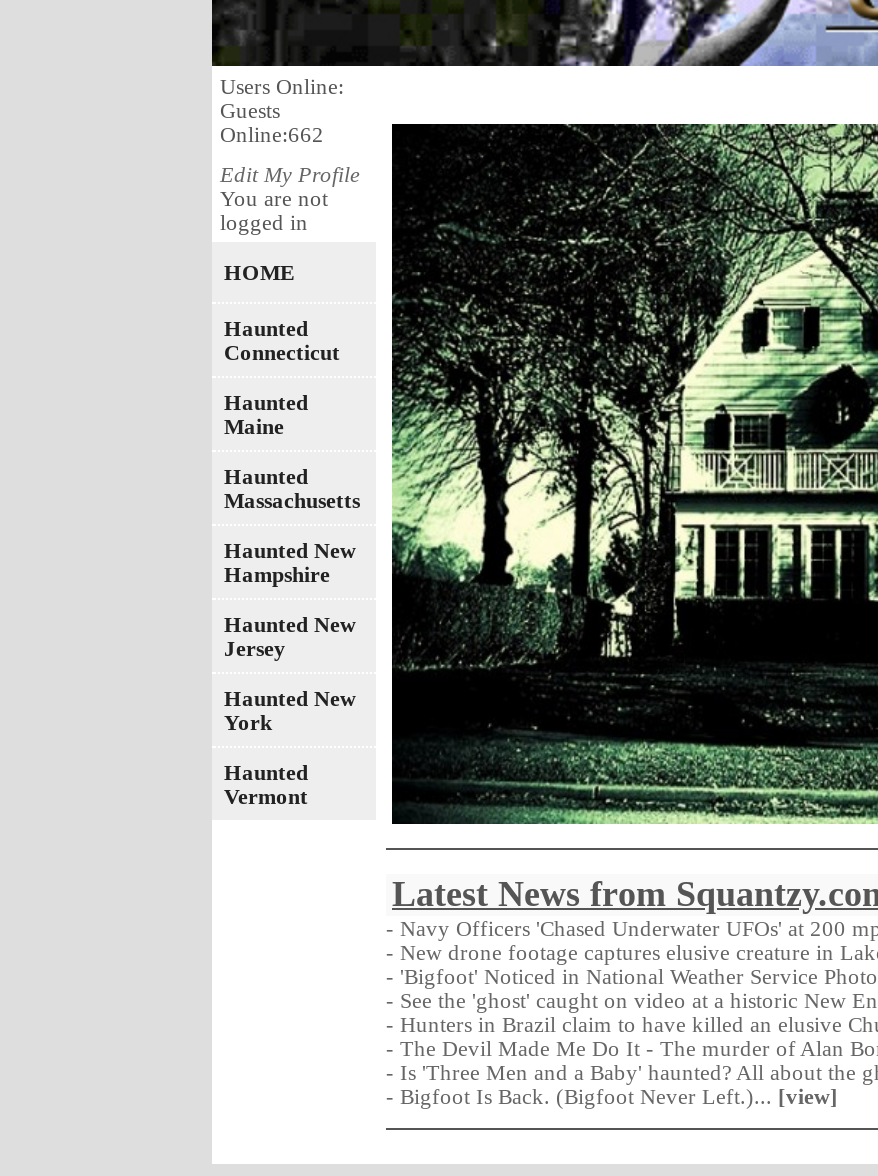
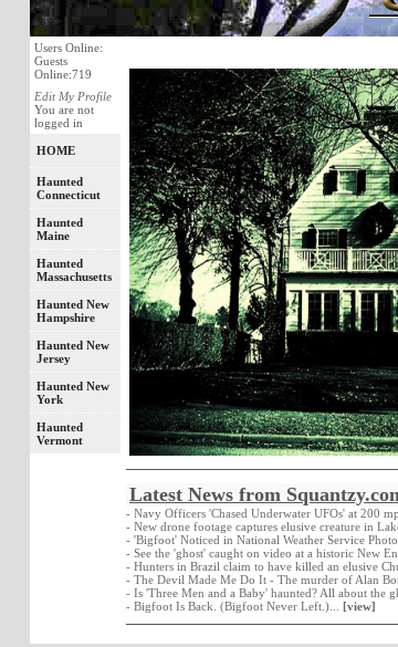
[220,122,324,146] Online:662 -> [34,67,92,81] Online:719

